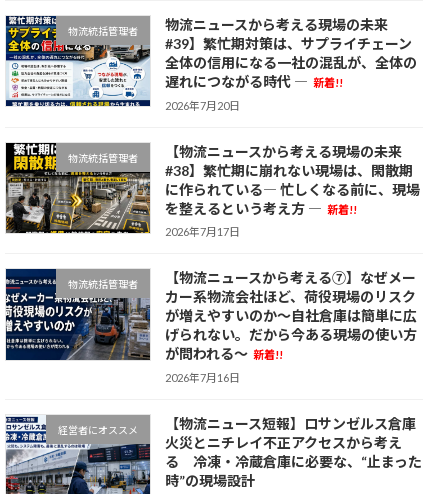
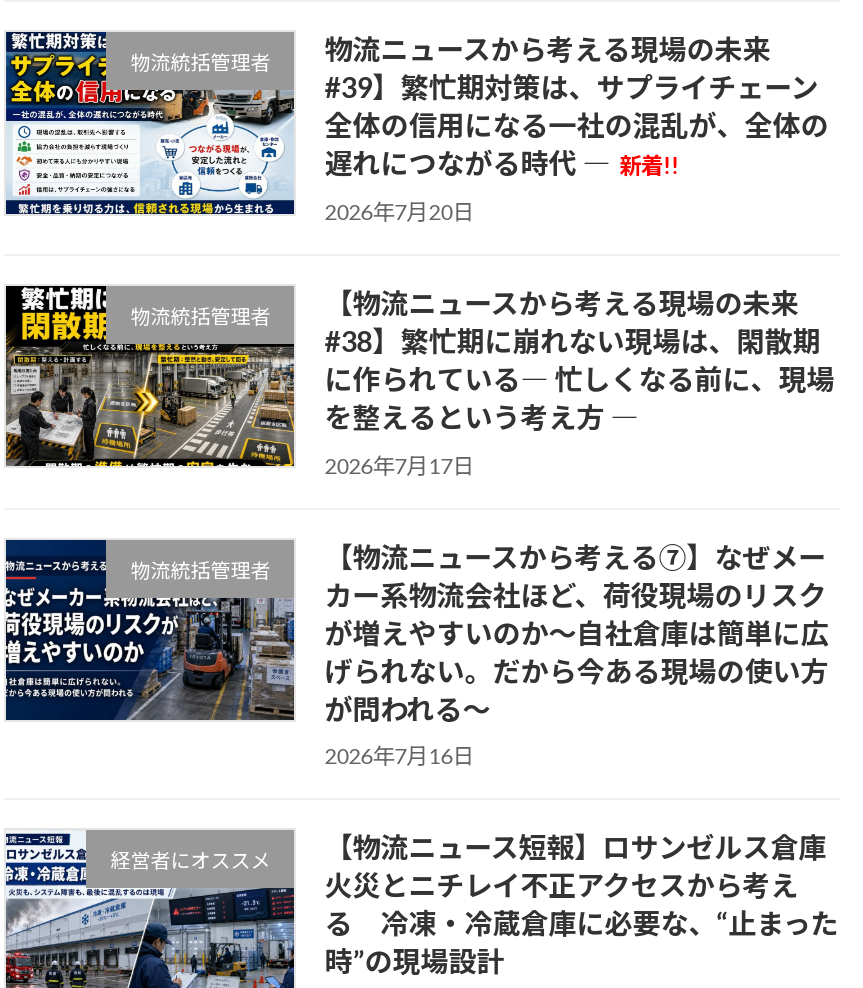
[165,200,357,217] を整えるという考え方 ― 新着!! -> [325,400,639,434] を整えるという考え方 ―
[165,345,283,362] が問われる〜 新着!! -> [325,691,491,725] が問われる〜

